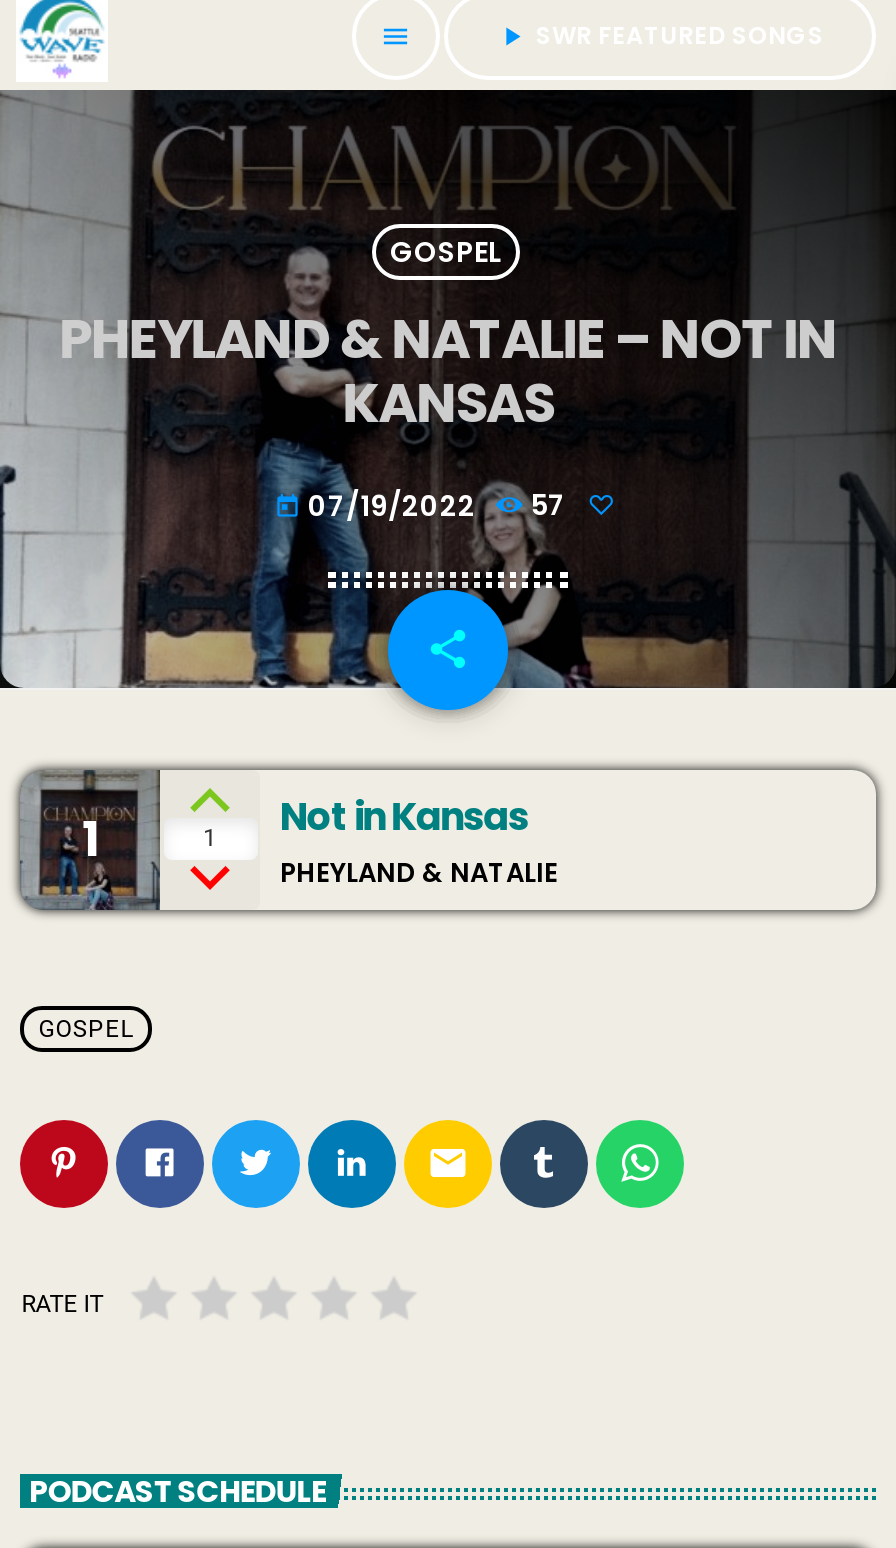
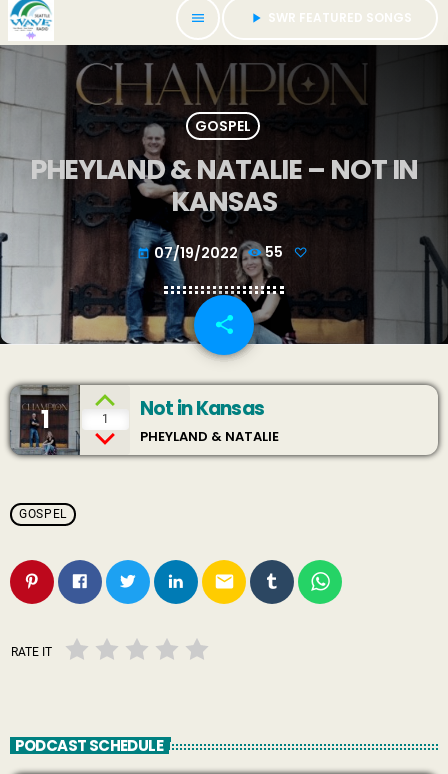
[530,486,572,526] 57 -> [265,243,286,263] 55

